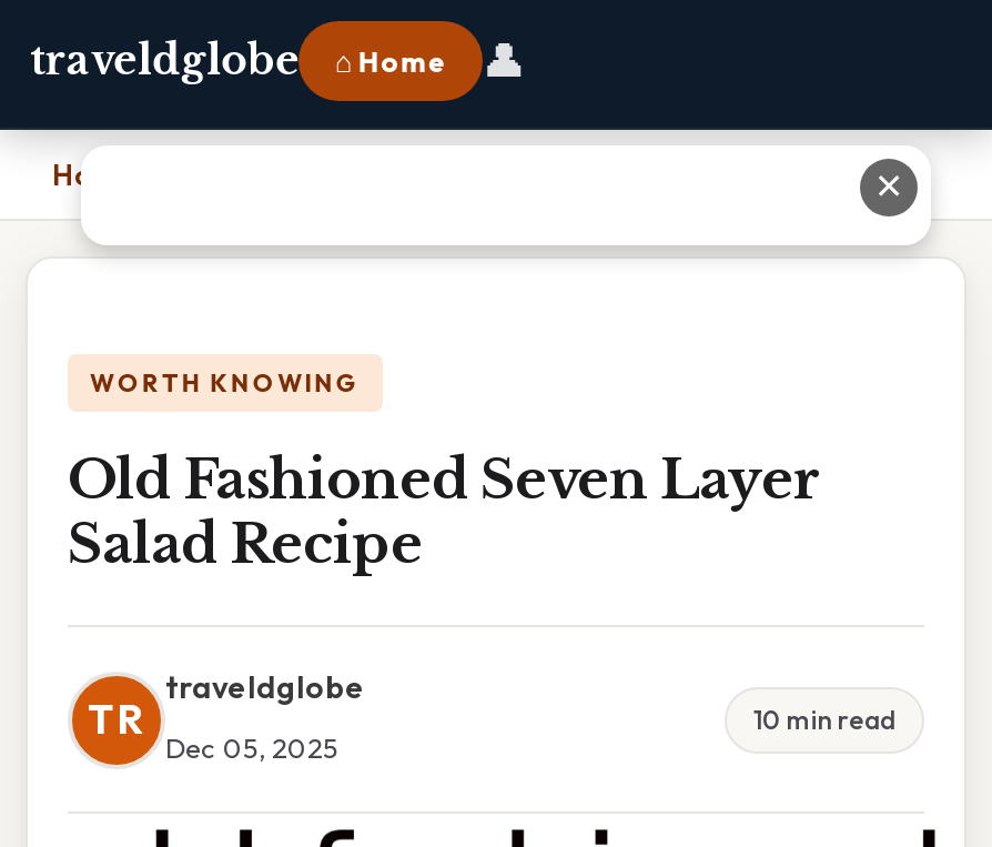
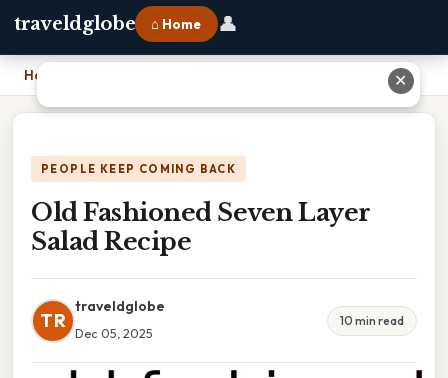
[90,367,361,399] WORTH KNOWING -> [41,162,236,176] PEOPLE KEEP COMING BACK

